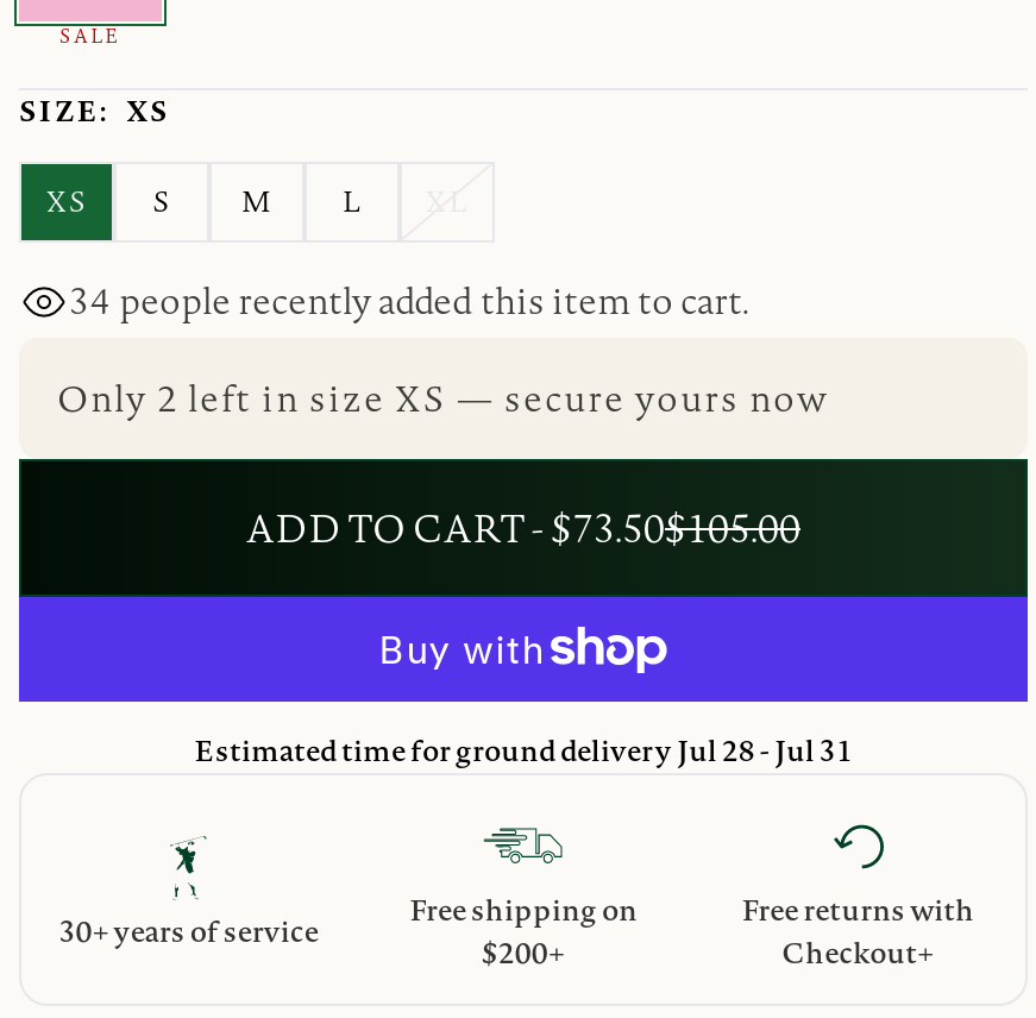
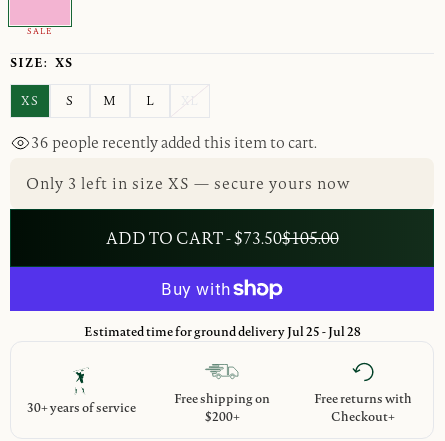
[69,275,749,325] 34 people recently added this item to cart. -> [31,132,317,153] 36 people recently added this item to cart.
[57,373,830,423] Only 2 left in size XS — secure yours now -> [26,173,351,194] Only 3 left in size XS — secure yours now
[194,730,853,770] Estimated time for ground delivery Jul 28 - Jul 31 -> [83,323,360,340] Estimated time for ground delivery Jul 25 - Jul 28

